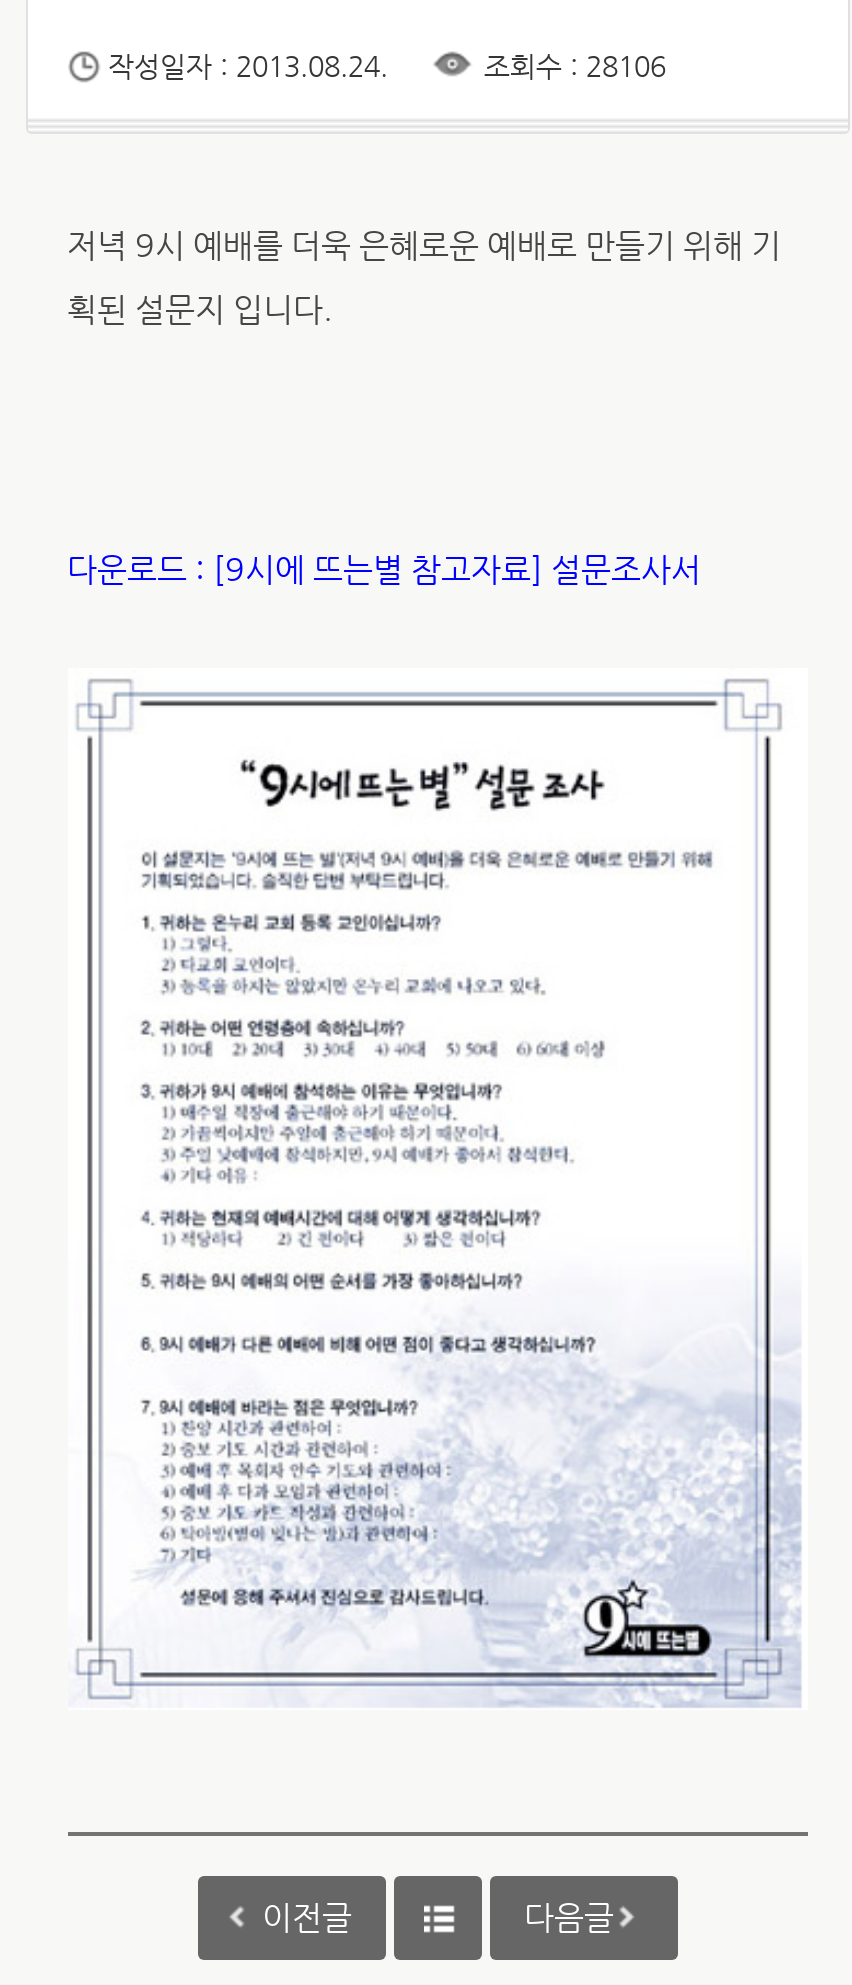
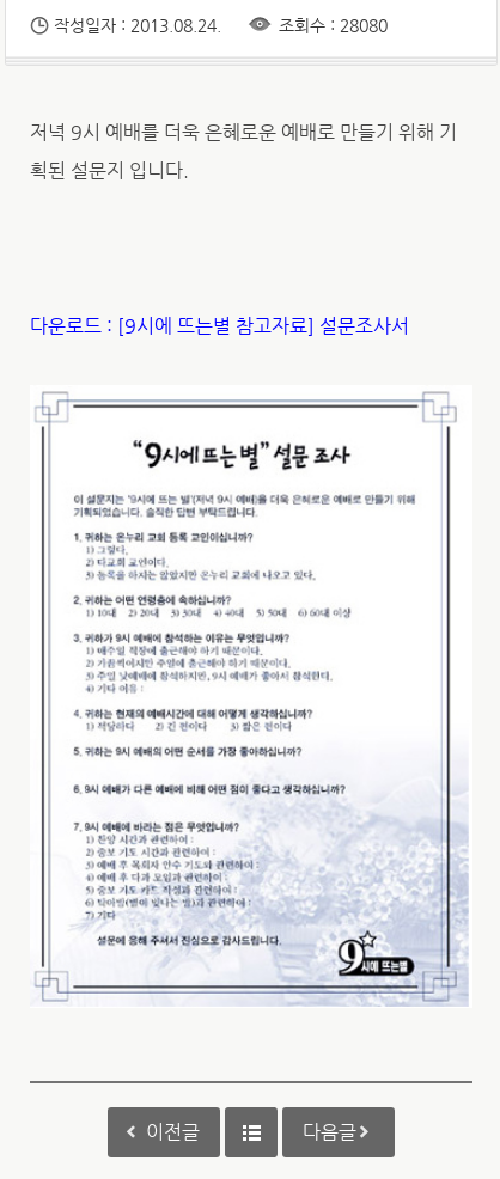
[484,50,666,82] 조회수 : 28106 -> [279,16,387,35] 조회수 : 28080

